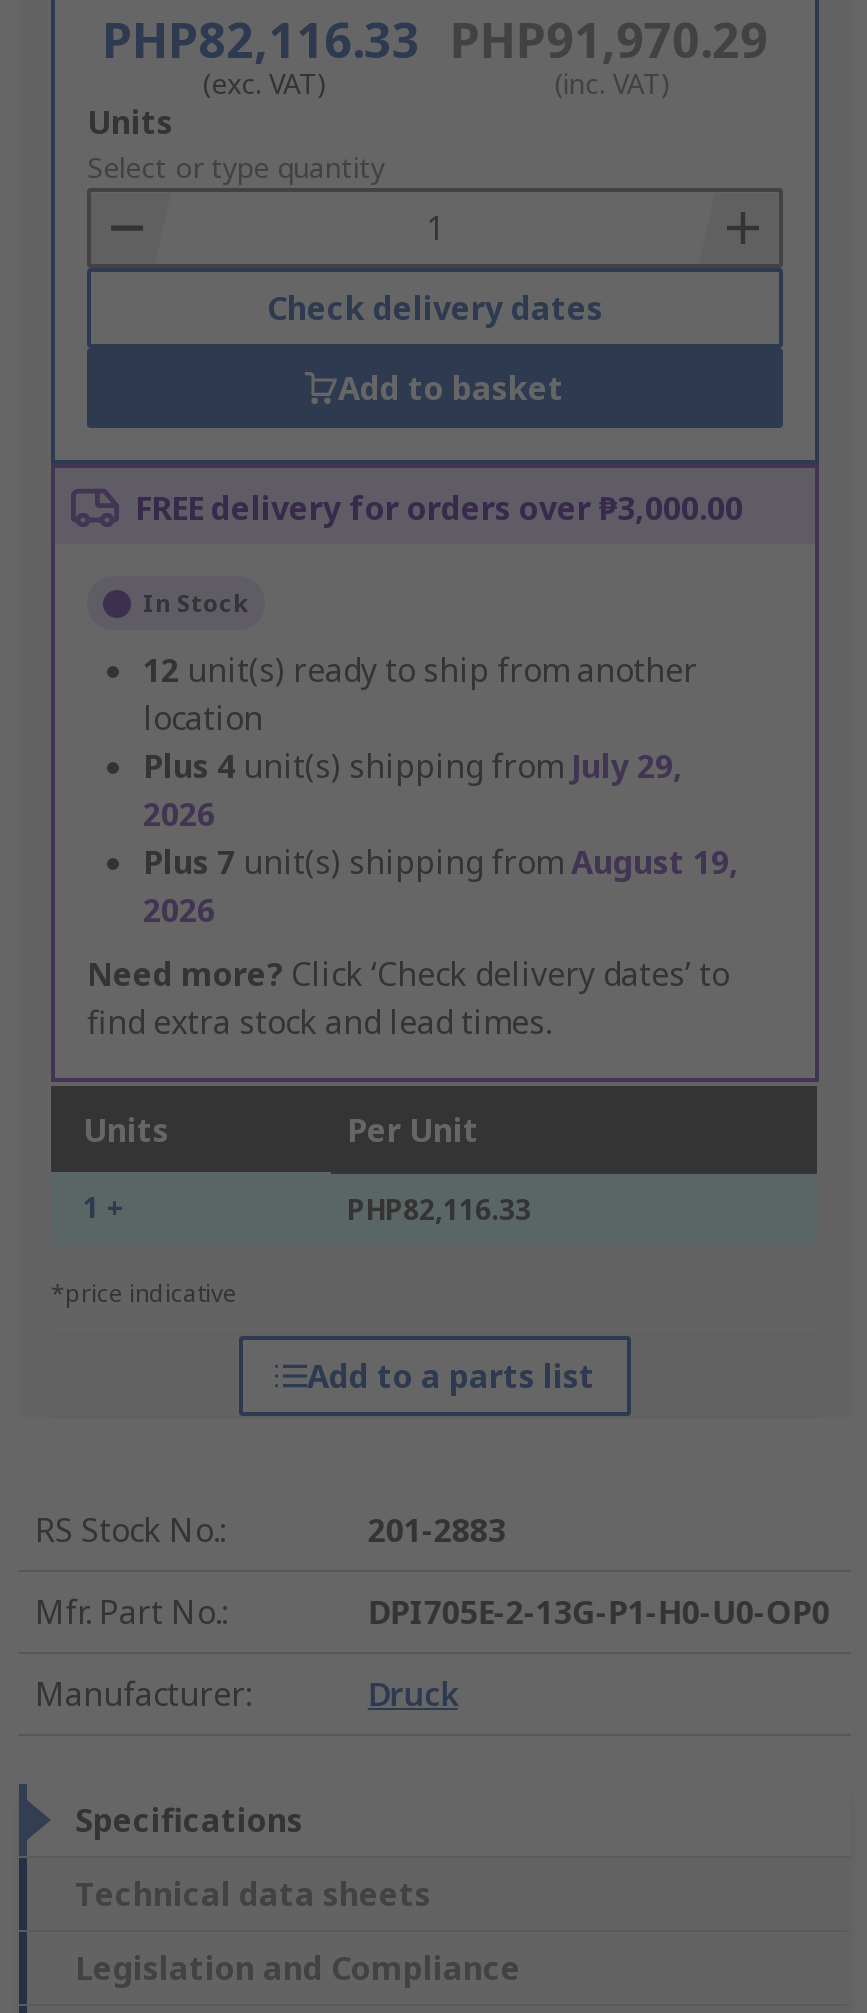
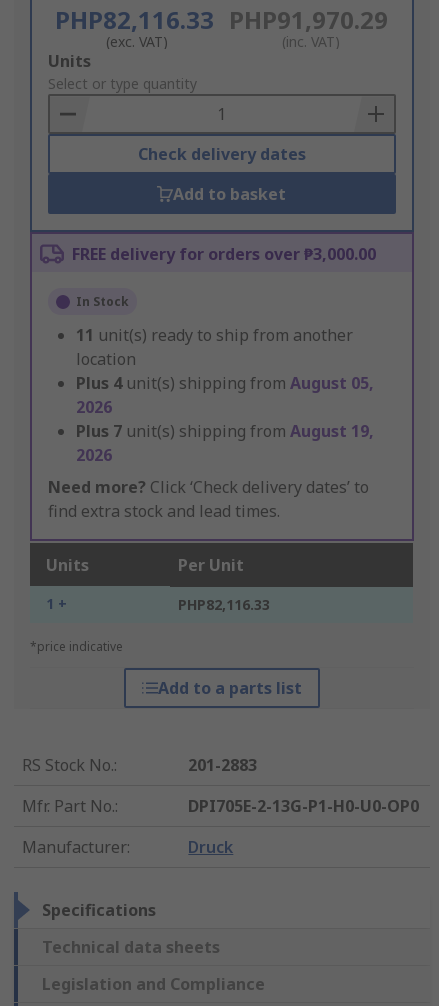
[143,649,697,693] 12 unit(s) ready to ship from another -> [76,324,353,346] 11 unit(s) ready to ship from another
[143,745,683,789] Plus 4 unit(s) shipping from July 29, -> [76,372,374,394] Plus 4 unit(s) shipping from August 05,

